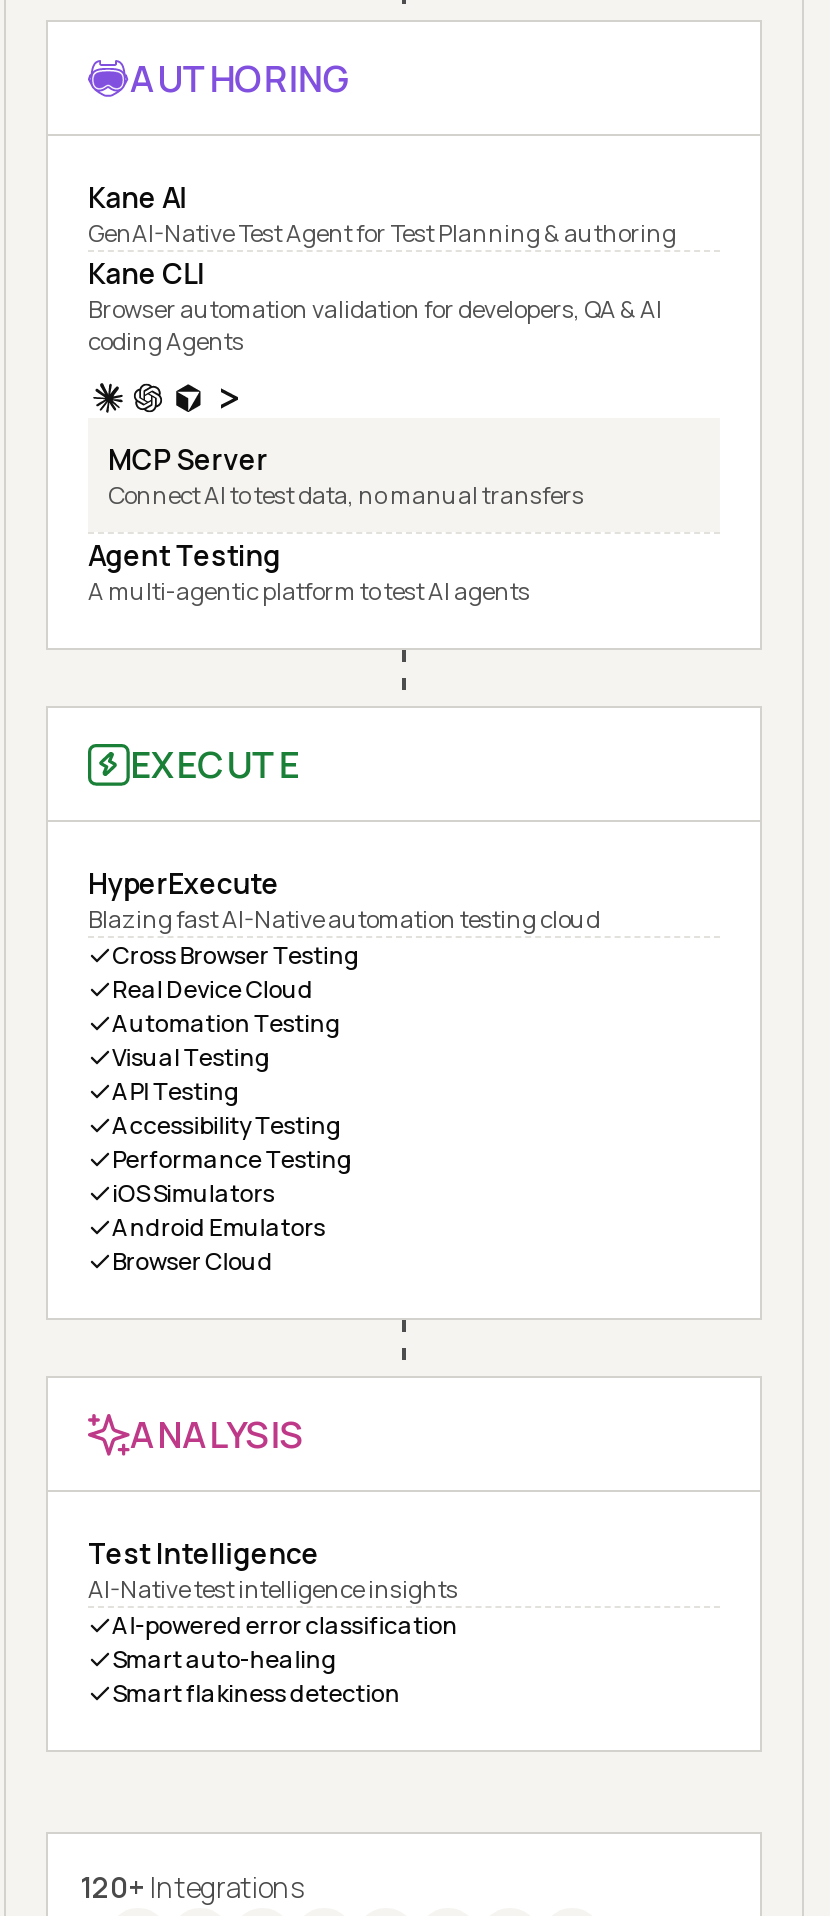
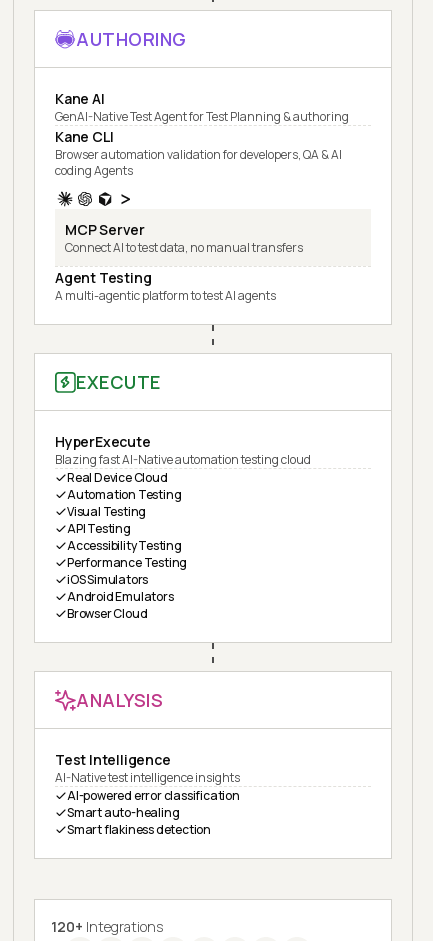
[112,938,360,972] Cross Browser Testing -> none

